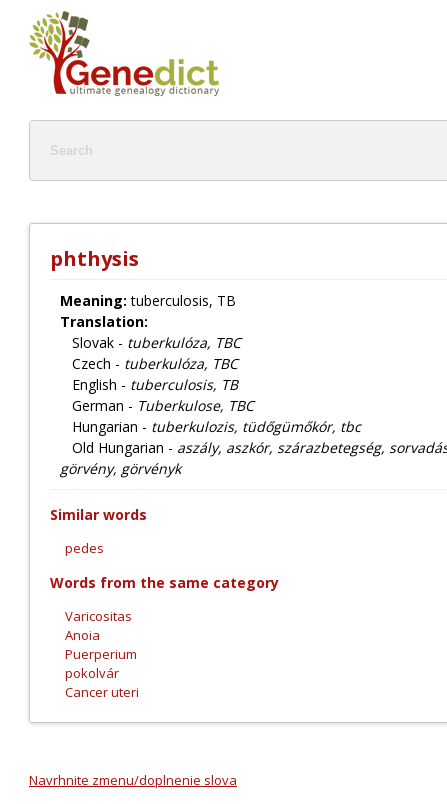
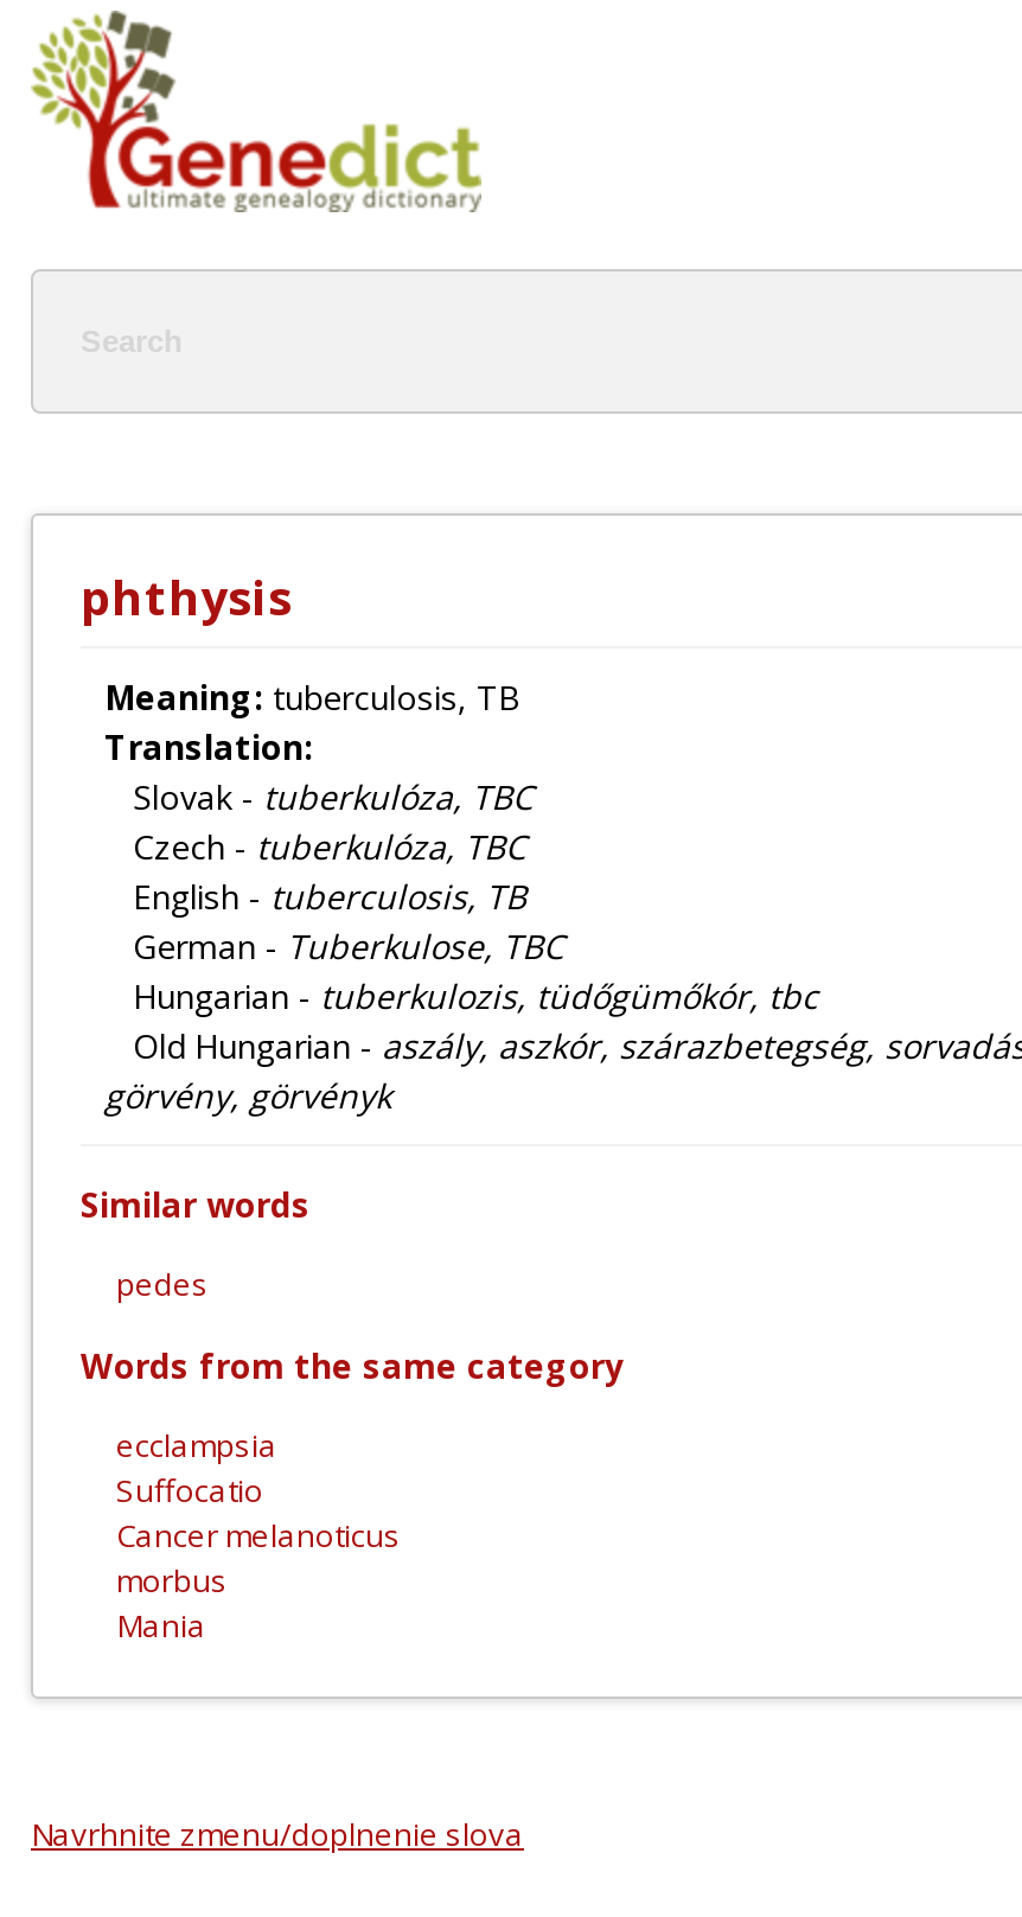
[65,607,139,701] Varicositas | Anoia | Puerperium | pokolvár | Cancer uteri -> [116,1424,401,1647] ecclampsia | Suffocatio | Cancer melanoticus | morbus | Mania

